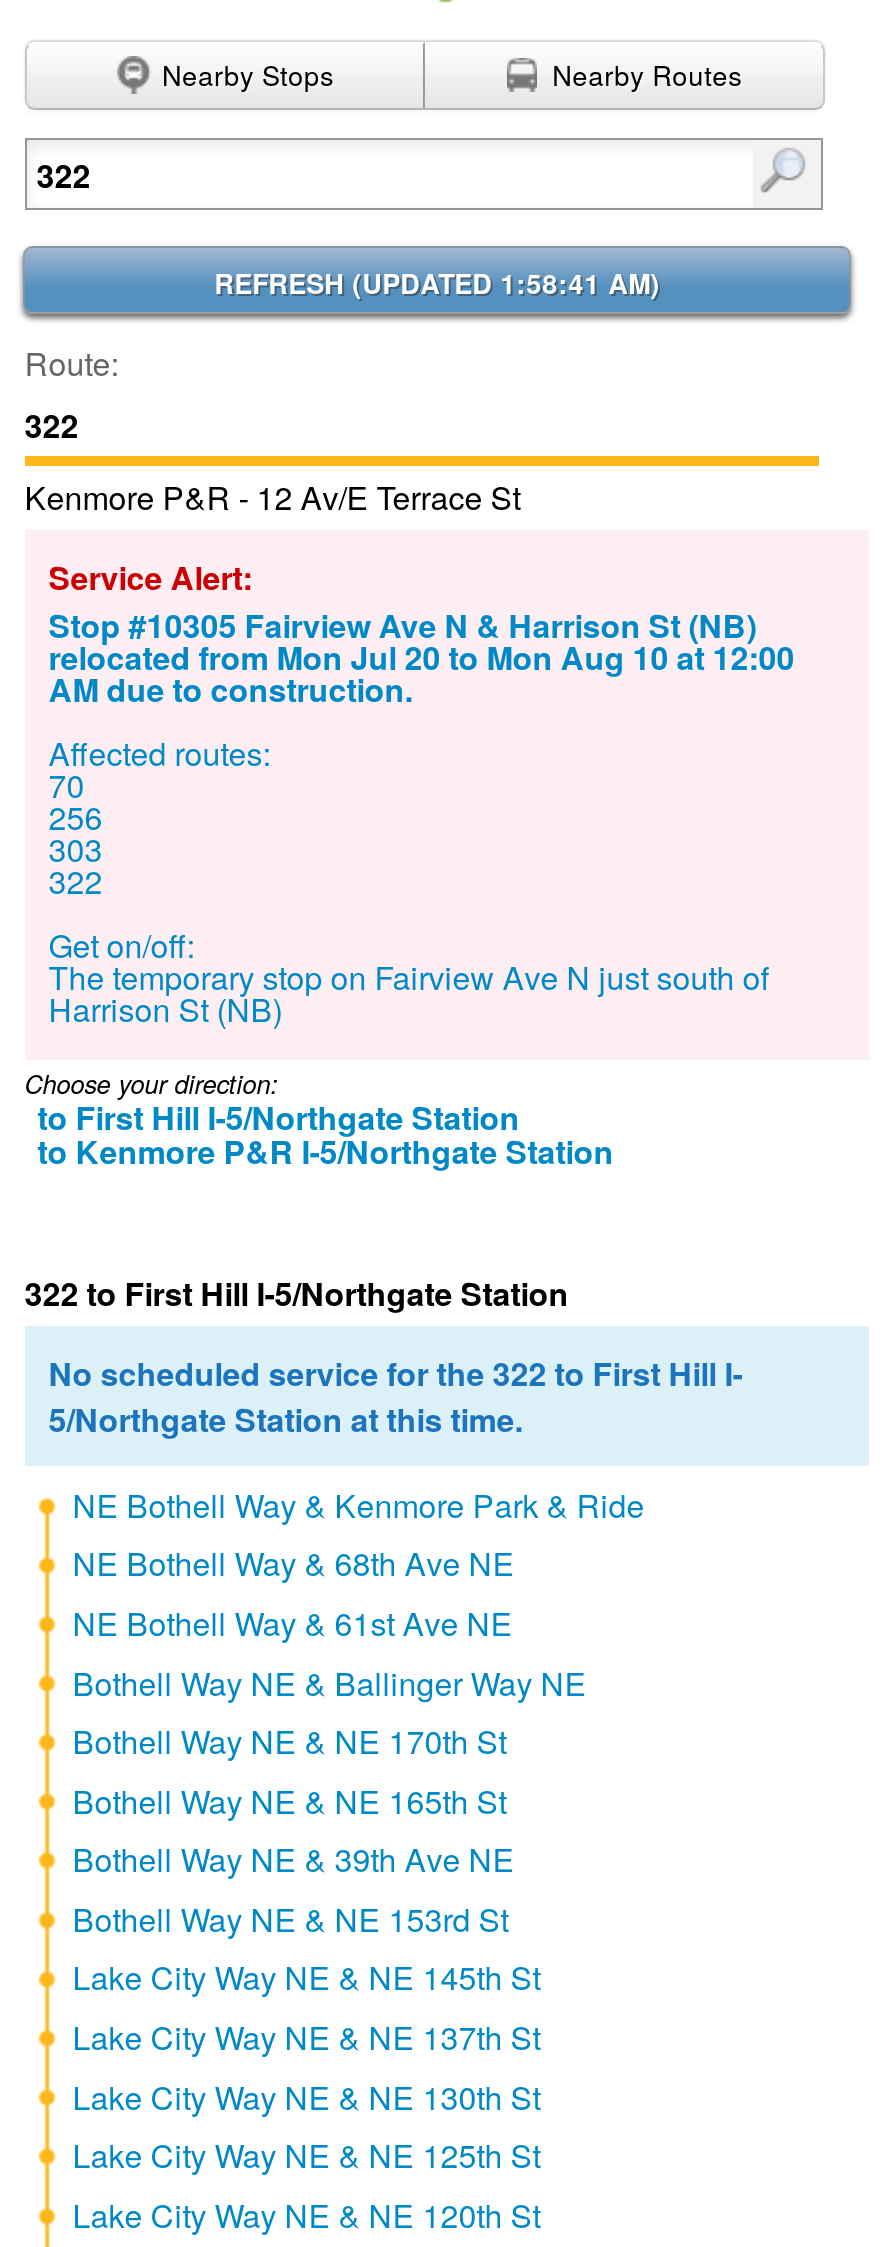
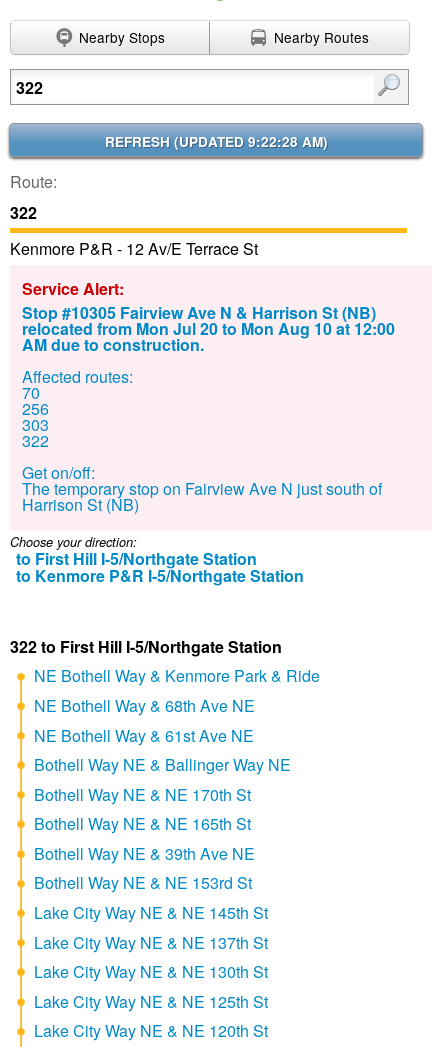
[214,264,660,302] REFRESH (UPDATED 1:58:41 AM) -> [105,132,328,151] REFRESH (UPDATED 9:22:28 AM)
[49,1350,743,1442] No scheduled service for the 322 to First Hill I- | 5/Northgate Station at this time. -> none

